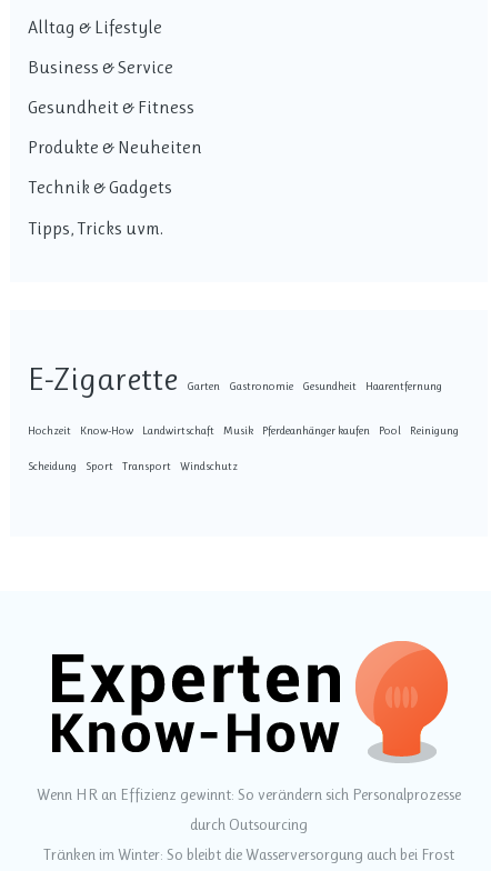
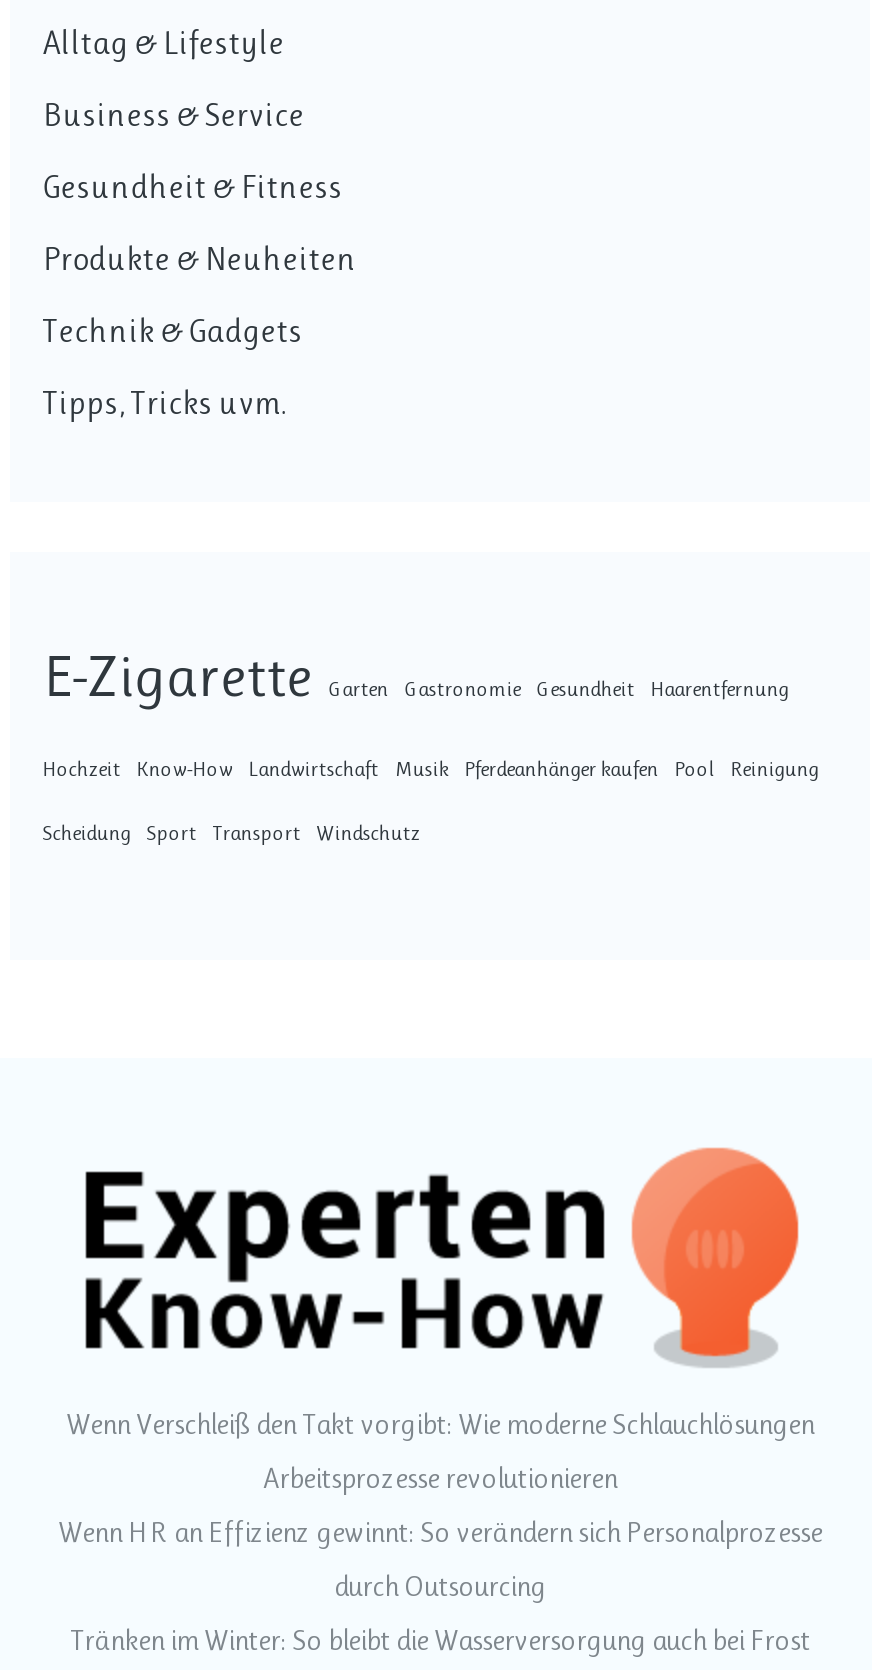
none -> [66,1408,814,1496] Wenn Verschleiß den Takt vorgibt: Wie moderne Schlauchlösungen | Arbeitsprozesse revolutionieren

